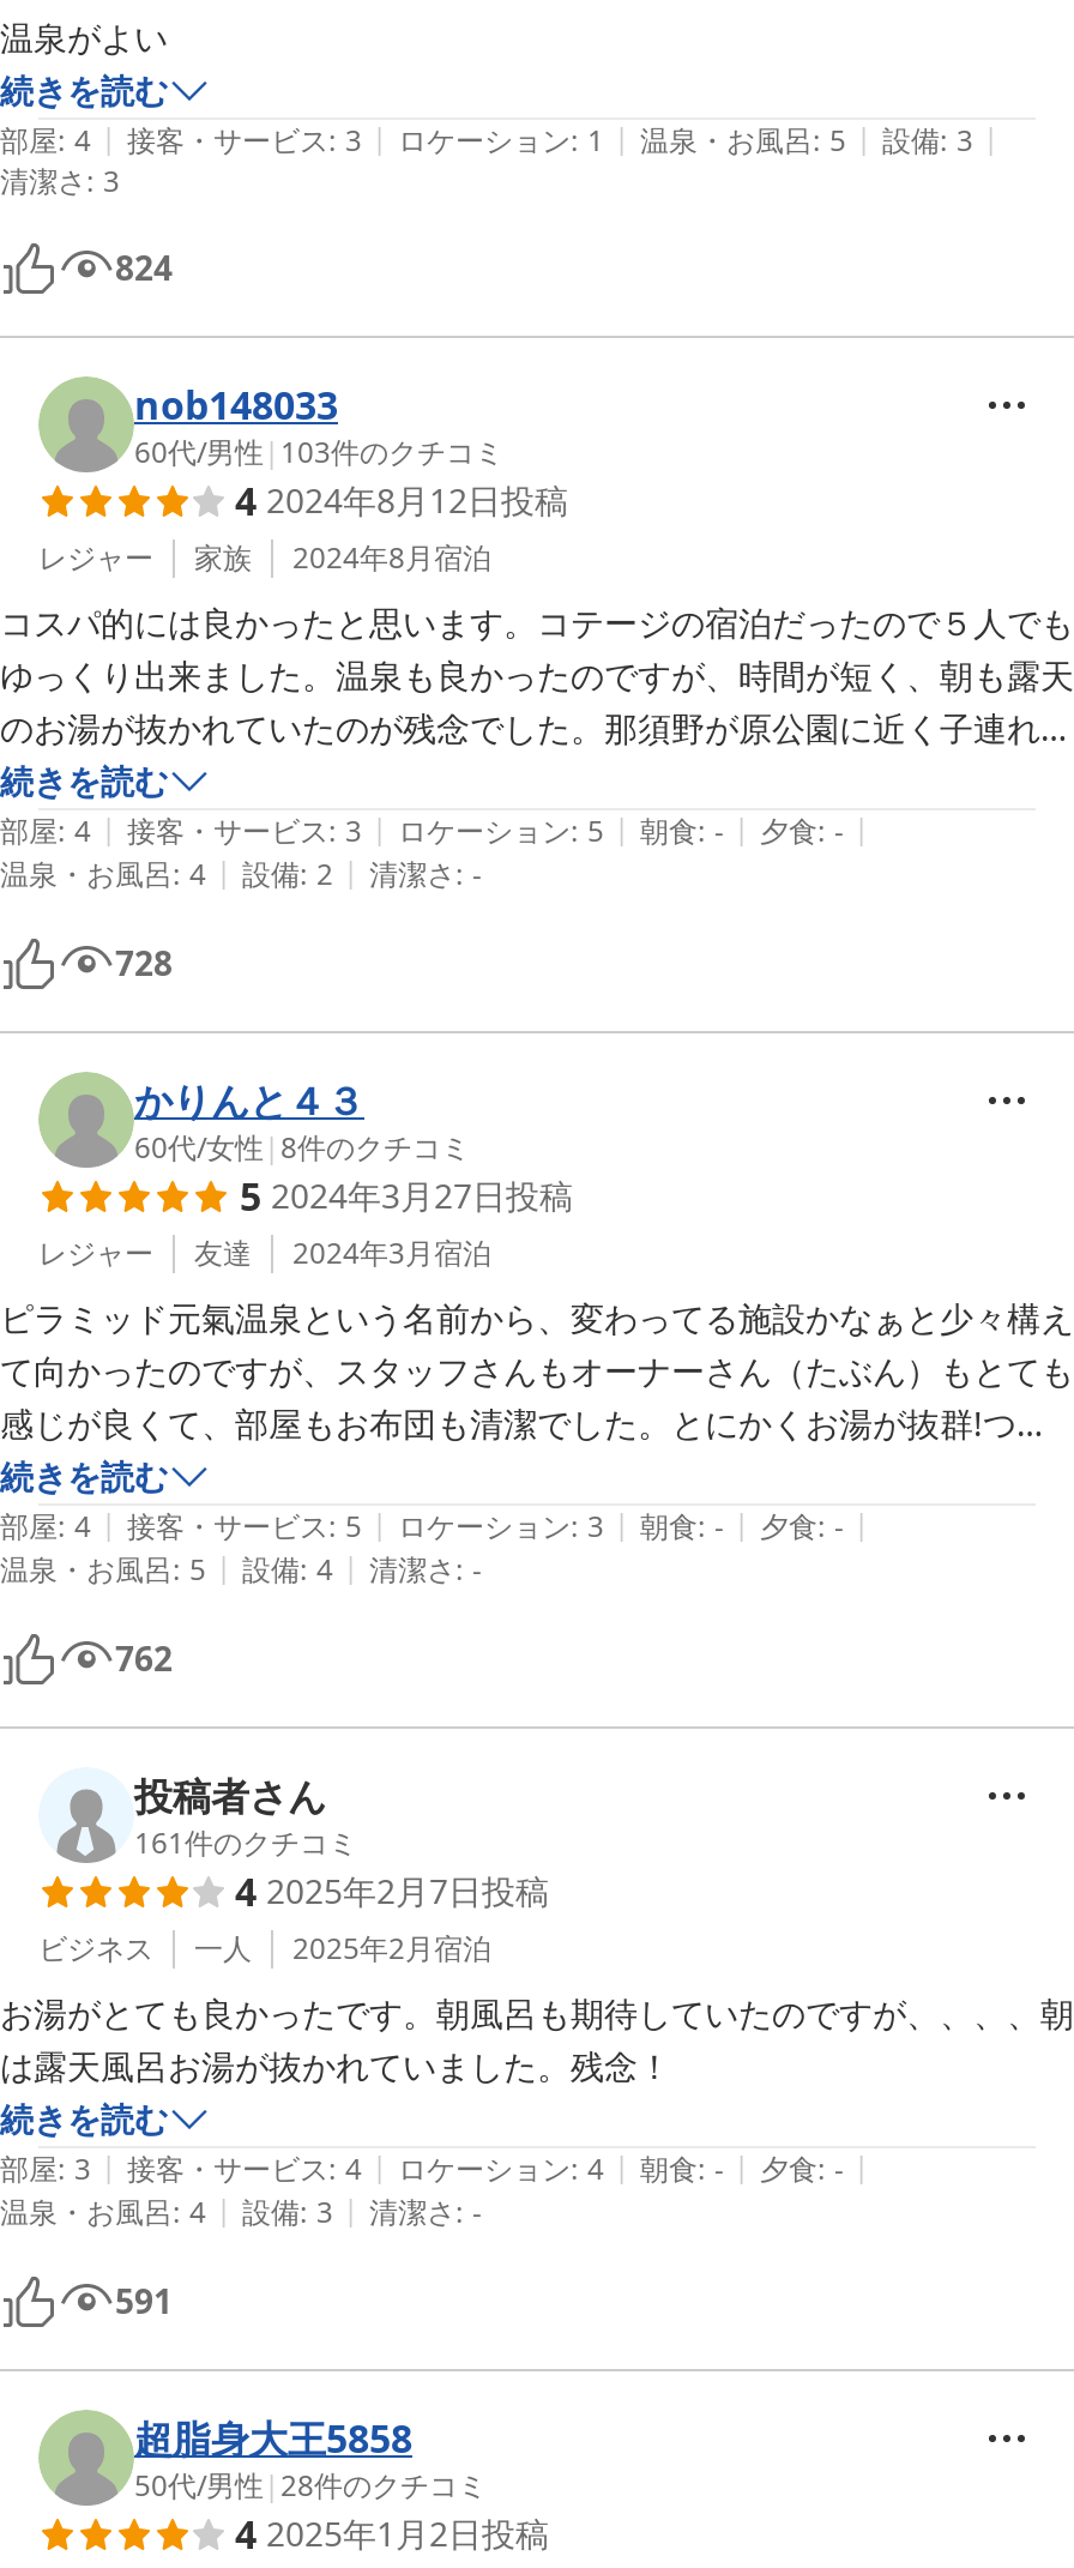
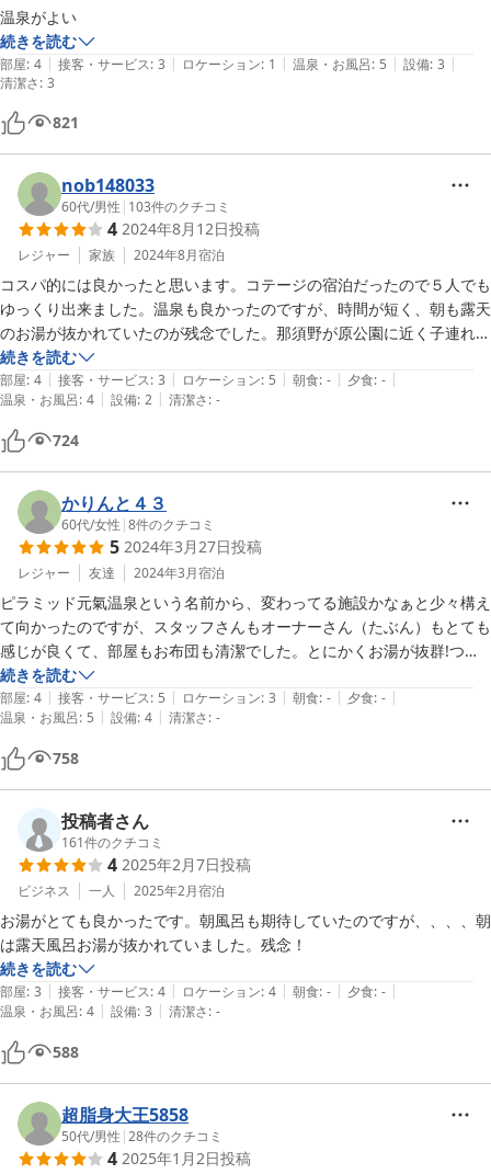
[115,245,173,290] 824 -> [53,112,79,133] 821
[115,940,173,985] 728 -> [53,430,79,451] 724
[115,1635,173,1681] 762 -> [53,748,79,768] 758
[115,2278,173,2323] 591 -> [53,1041,79,1062] 588

